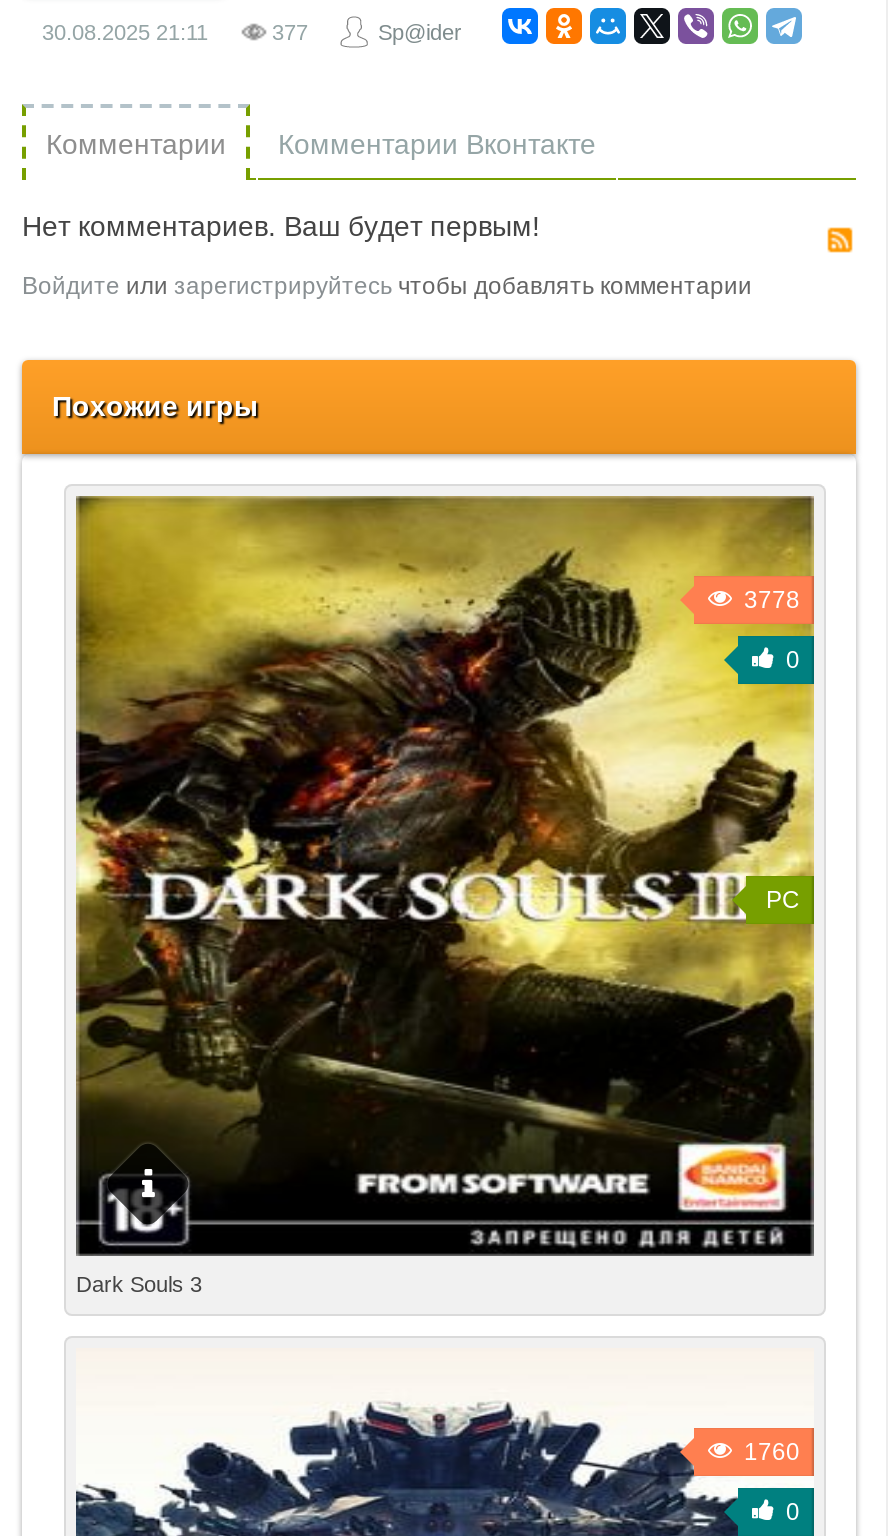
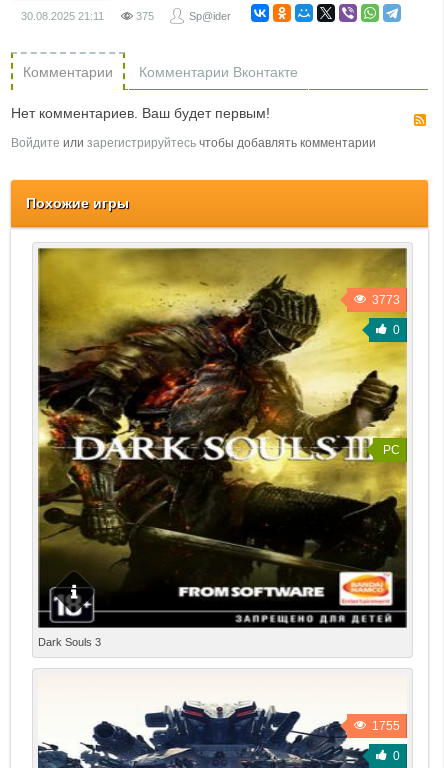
[272,19,308,43] 377 -> [136,9,154,21] 375
[738,585,800,613] 3778 -> [369,292,400,306] 3773
[738,1437,800,1465] 1760 -> [369,718,400,732] 1755

